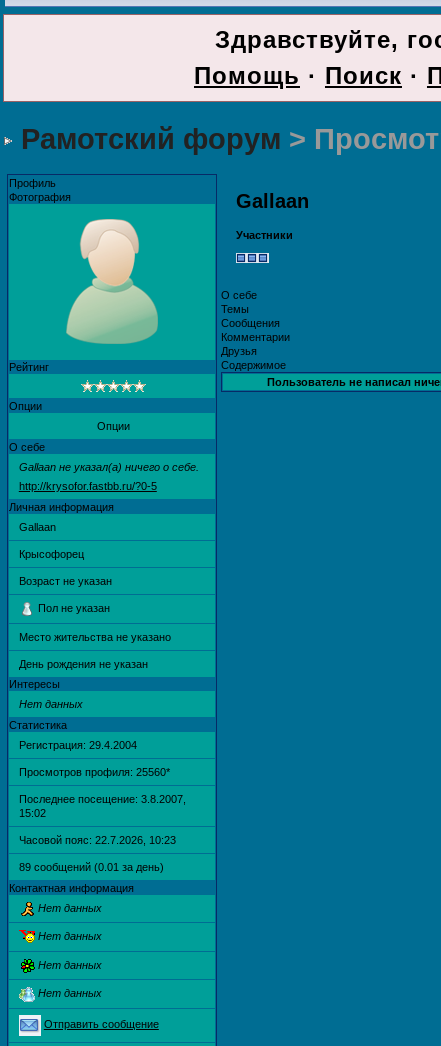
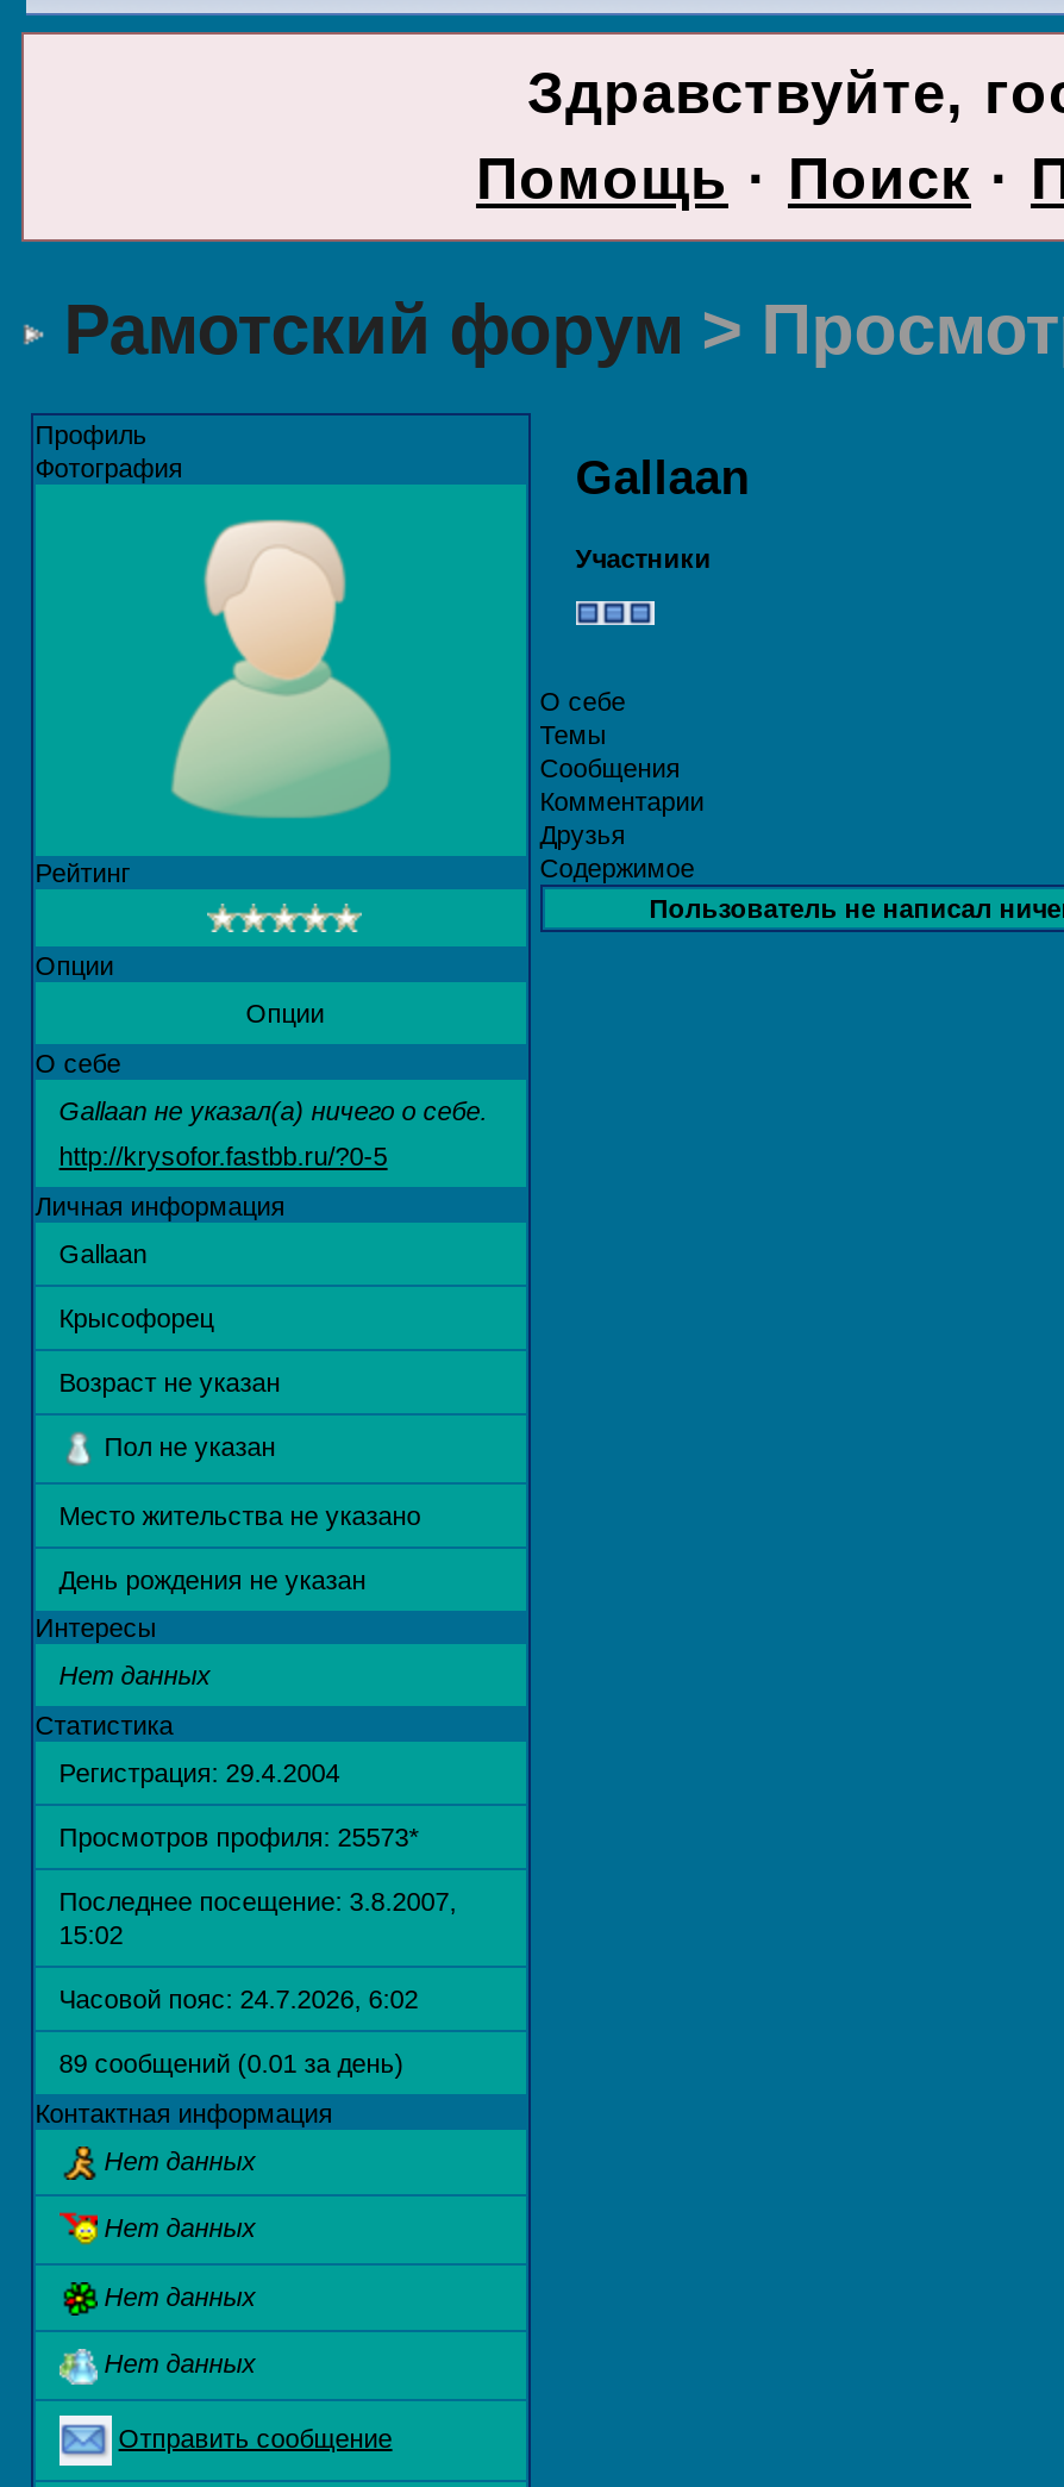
[19,766,170,778] Просмотров профиля: 25560* -> [59,1823,418,1851] Просмотров профиля: 25573*
[19,834,176,846] Часовой пояс: 22.7.2026, 10:23 -> [59,1985,418,2013] Часовой пояс: 24.7.2026, 6:02

